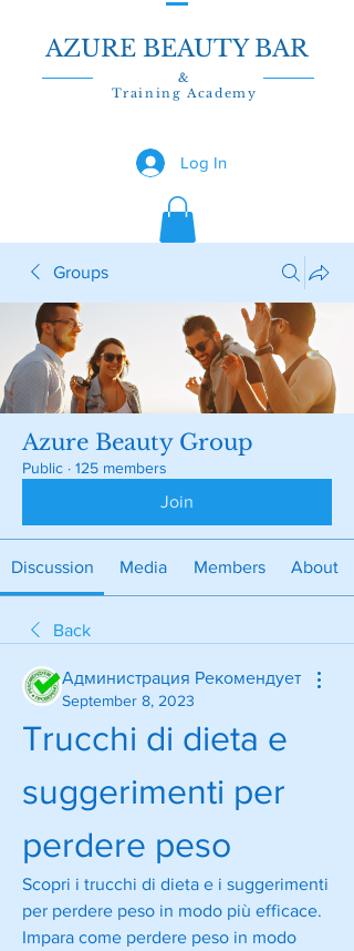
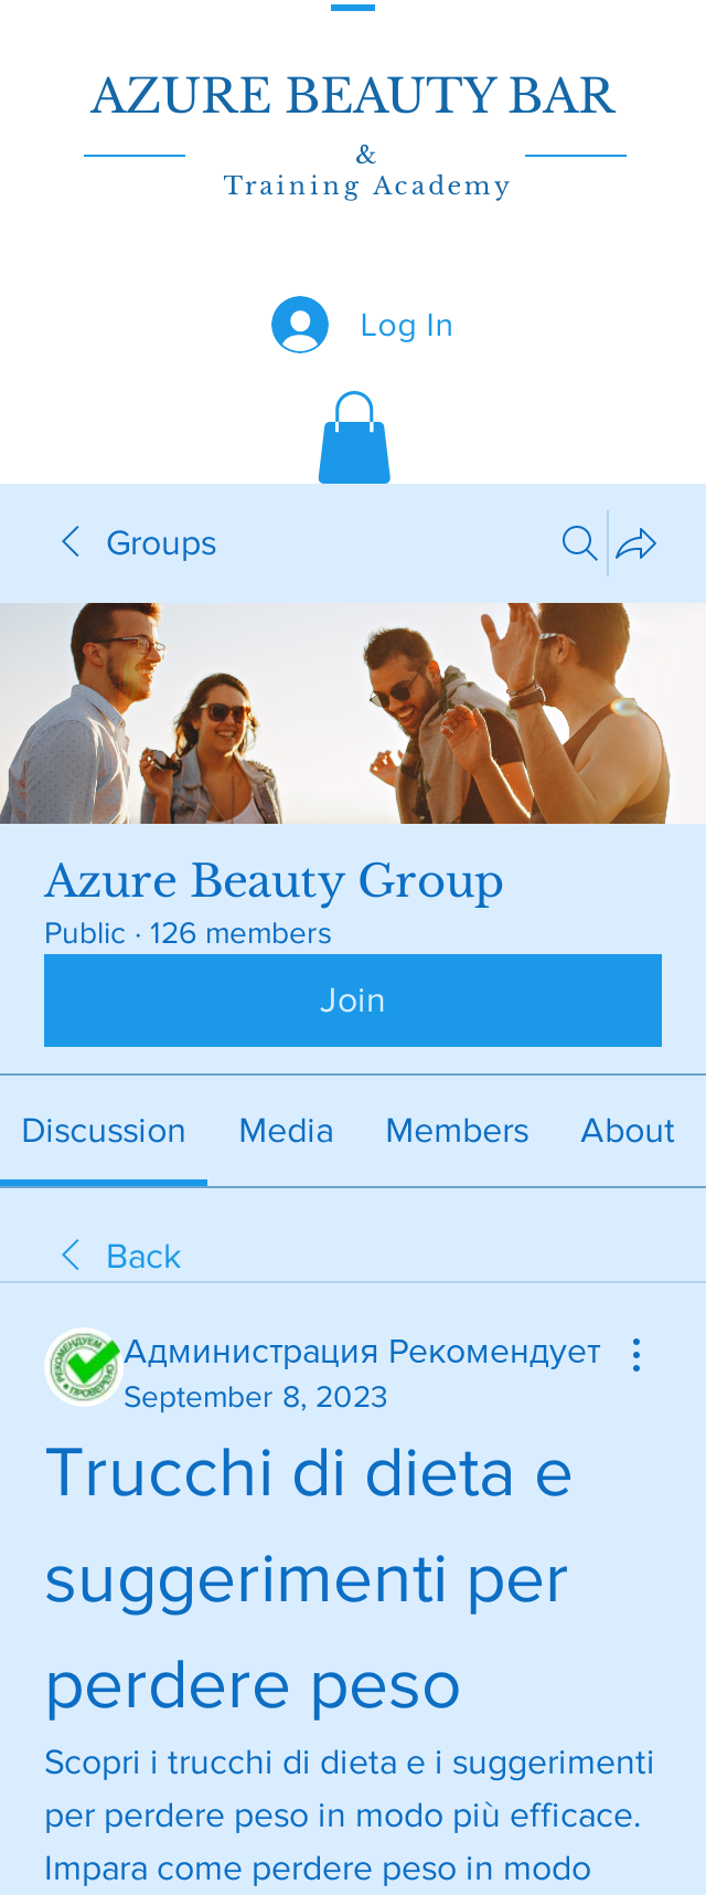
[22,459,167,476] Public · 125 members -> [44,914,333,949] Public · 126 members

